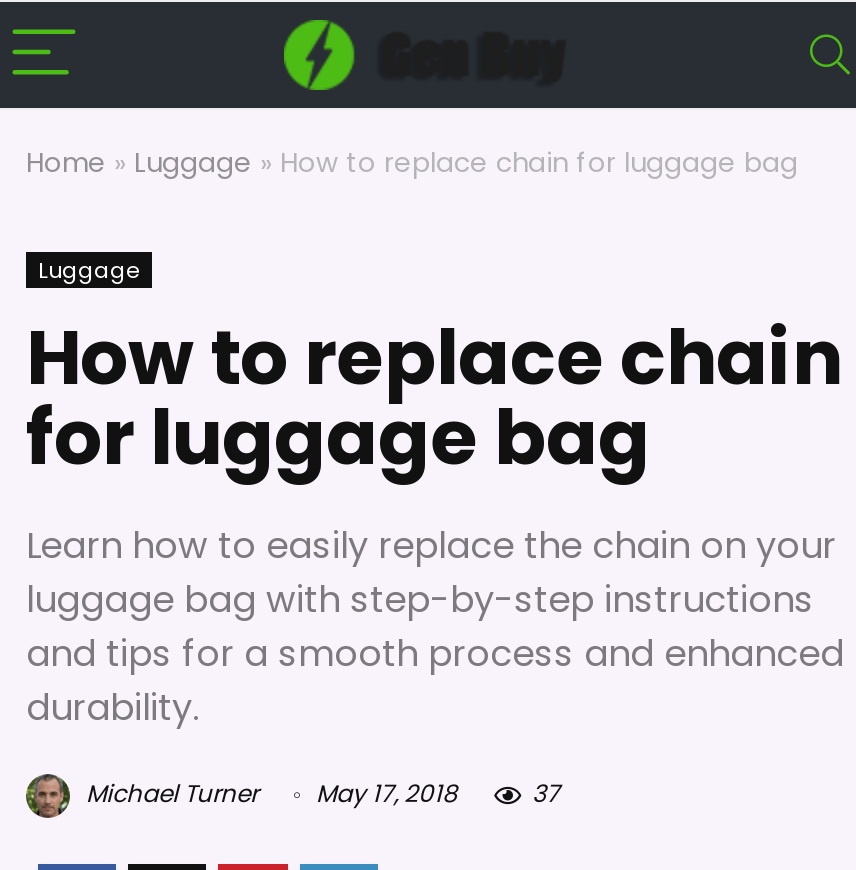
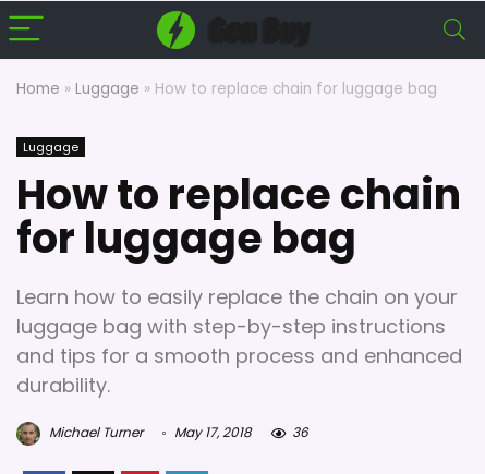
[532,777,560,811] 37 -> [292,423,308,442] 36

